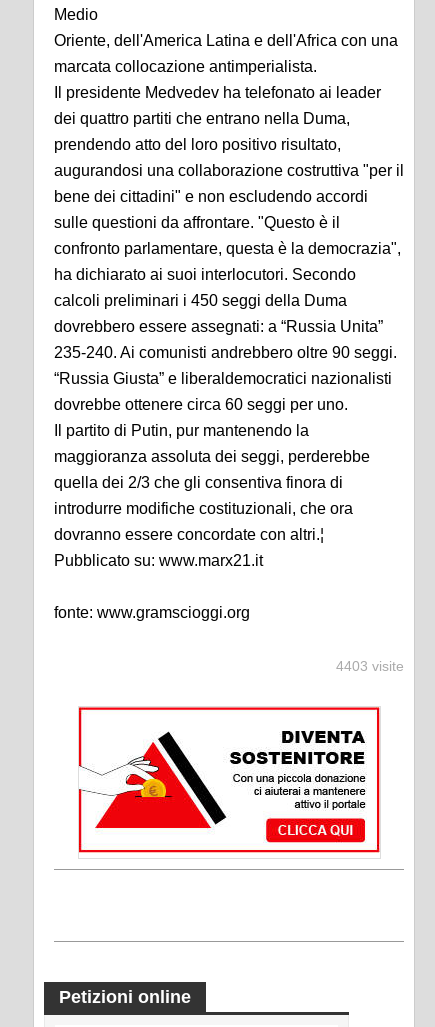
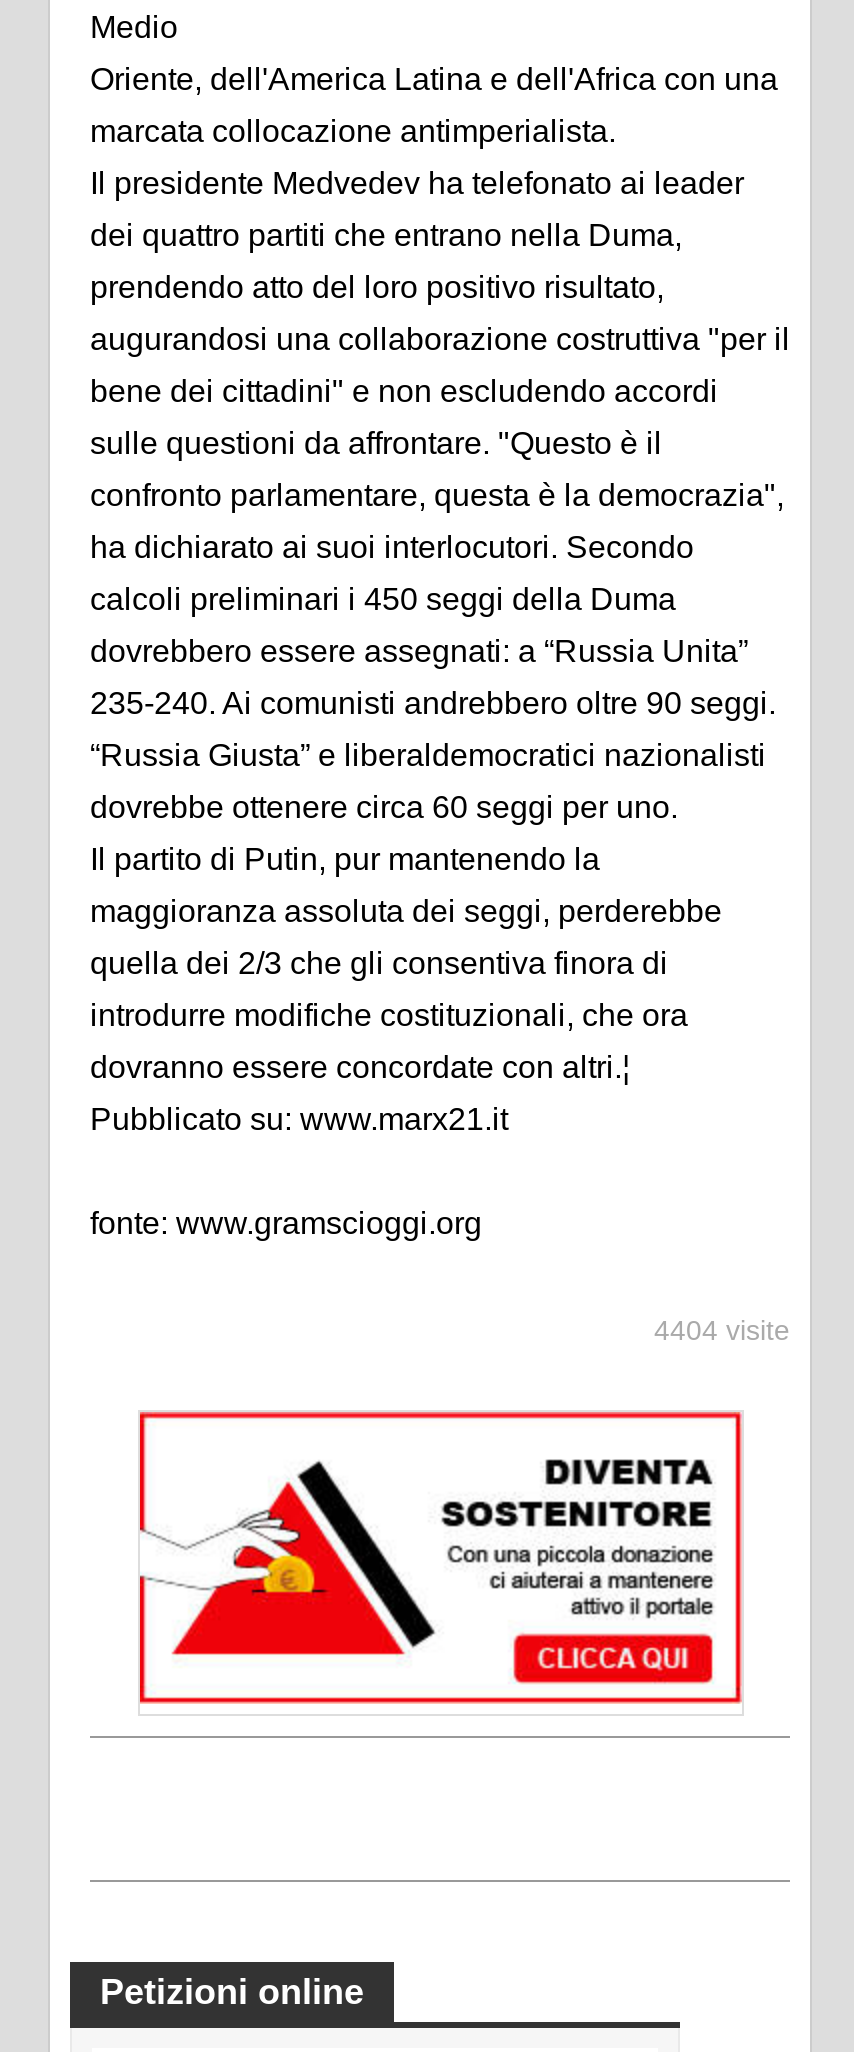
[336,658,404,674] 4403 visite -> [654,1314,790,1346] 4404 visite

